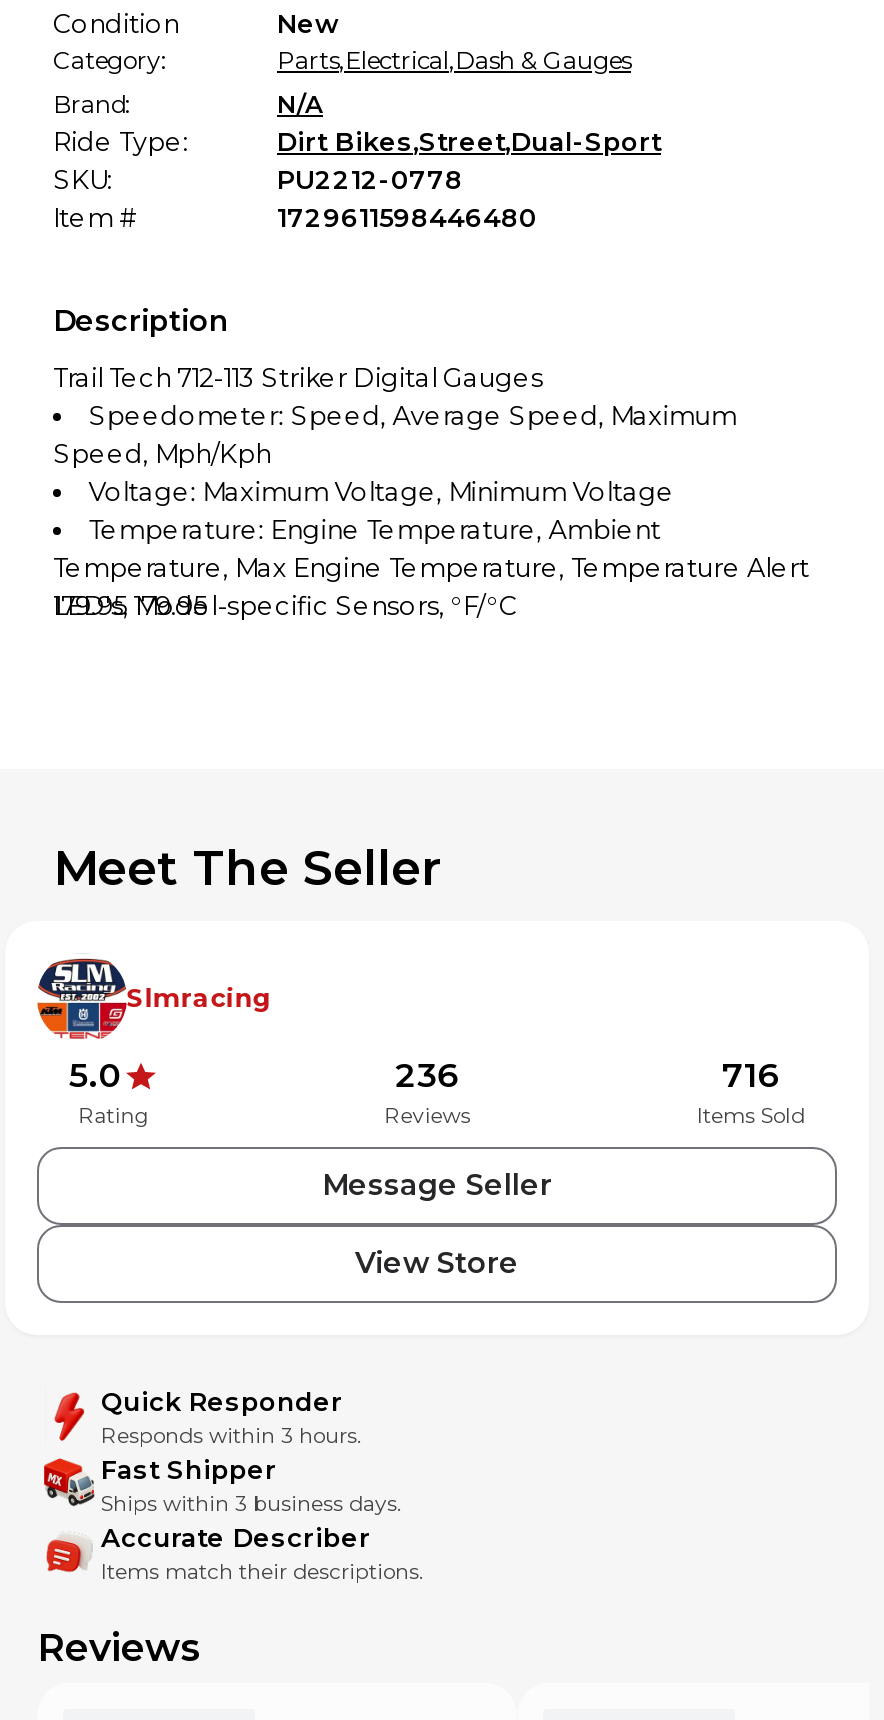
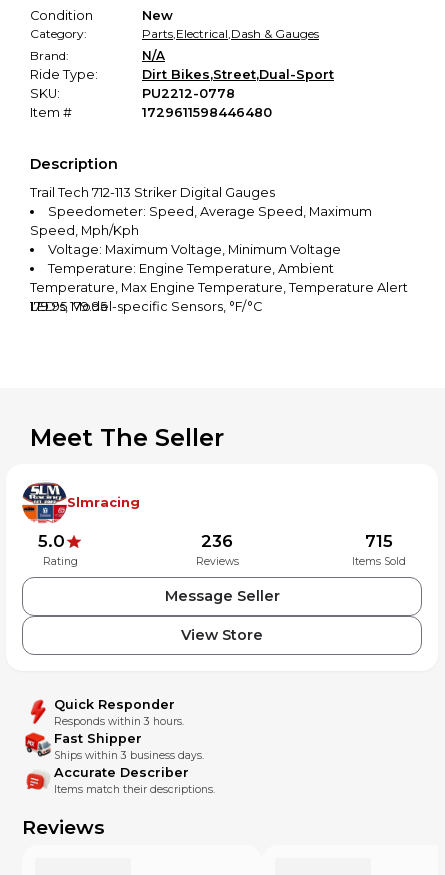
[722,1055,780,1095] 716 -> [365,531,393,551] 715

